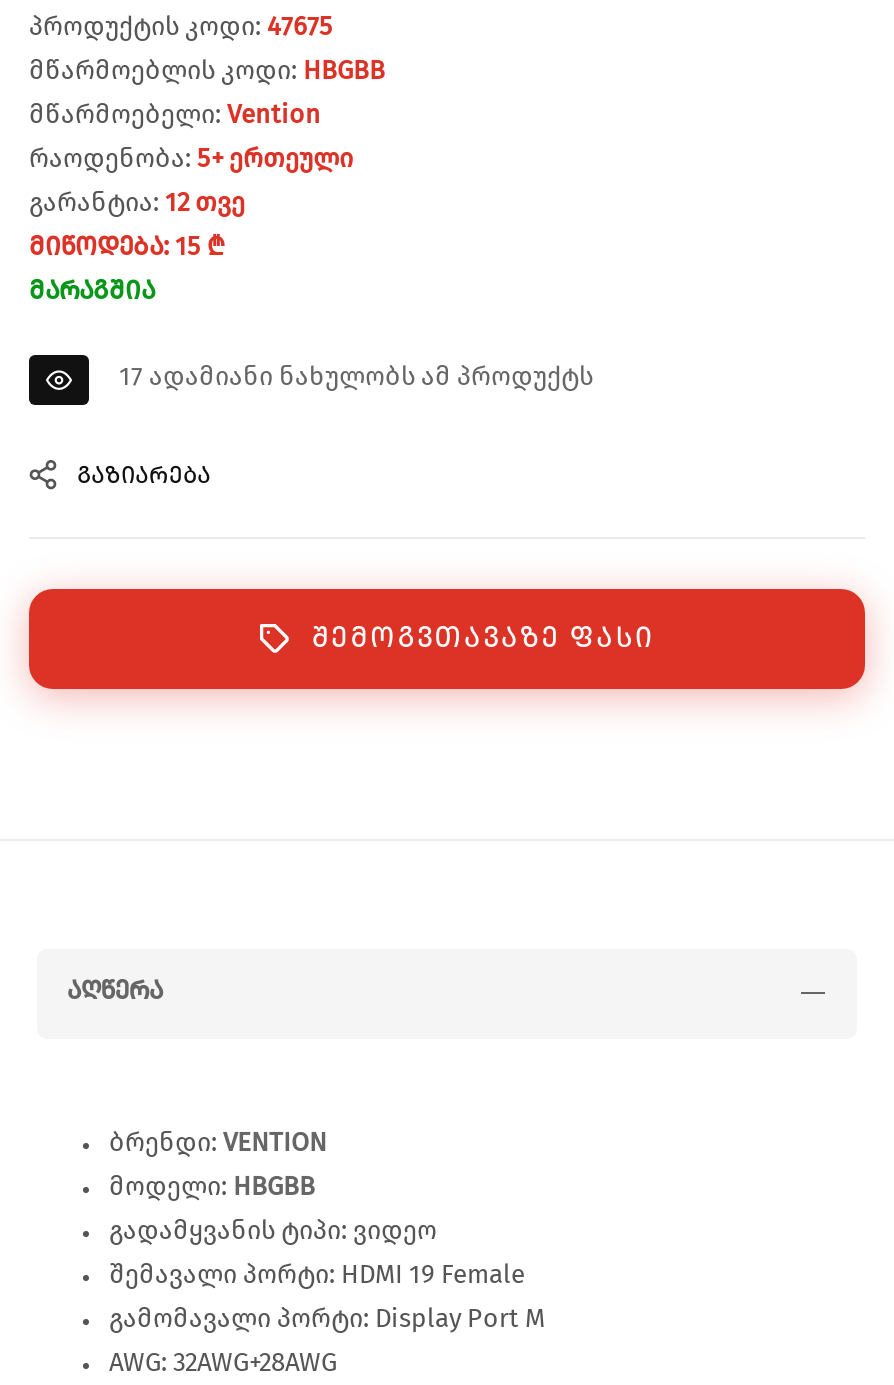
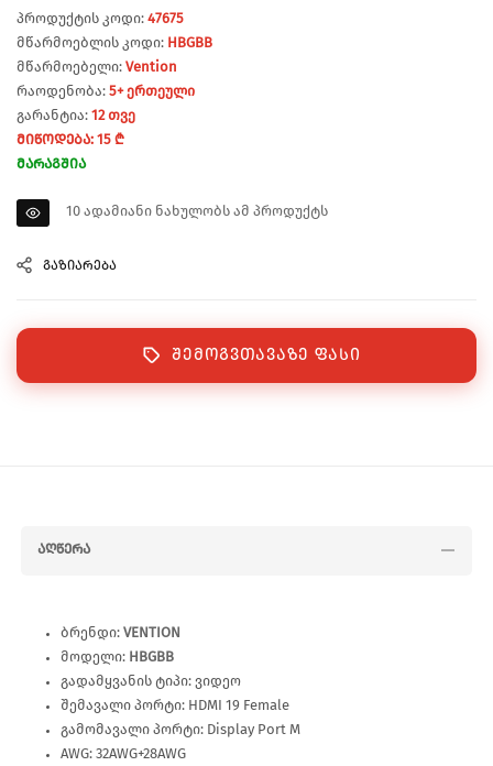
[119,366,593,392] 17 ადამიანი ნახულობს ამ პროდუქტს -> [66,205,328,219] 10 ადამიანი ნახულობს ამ პროდუქტს

